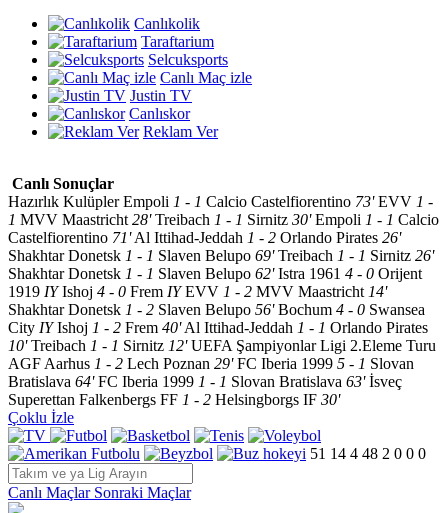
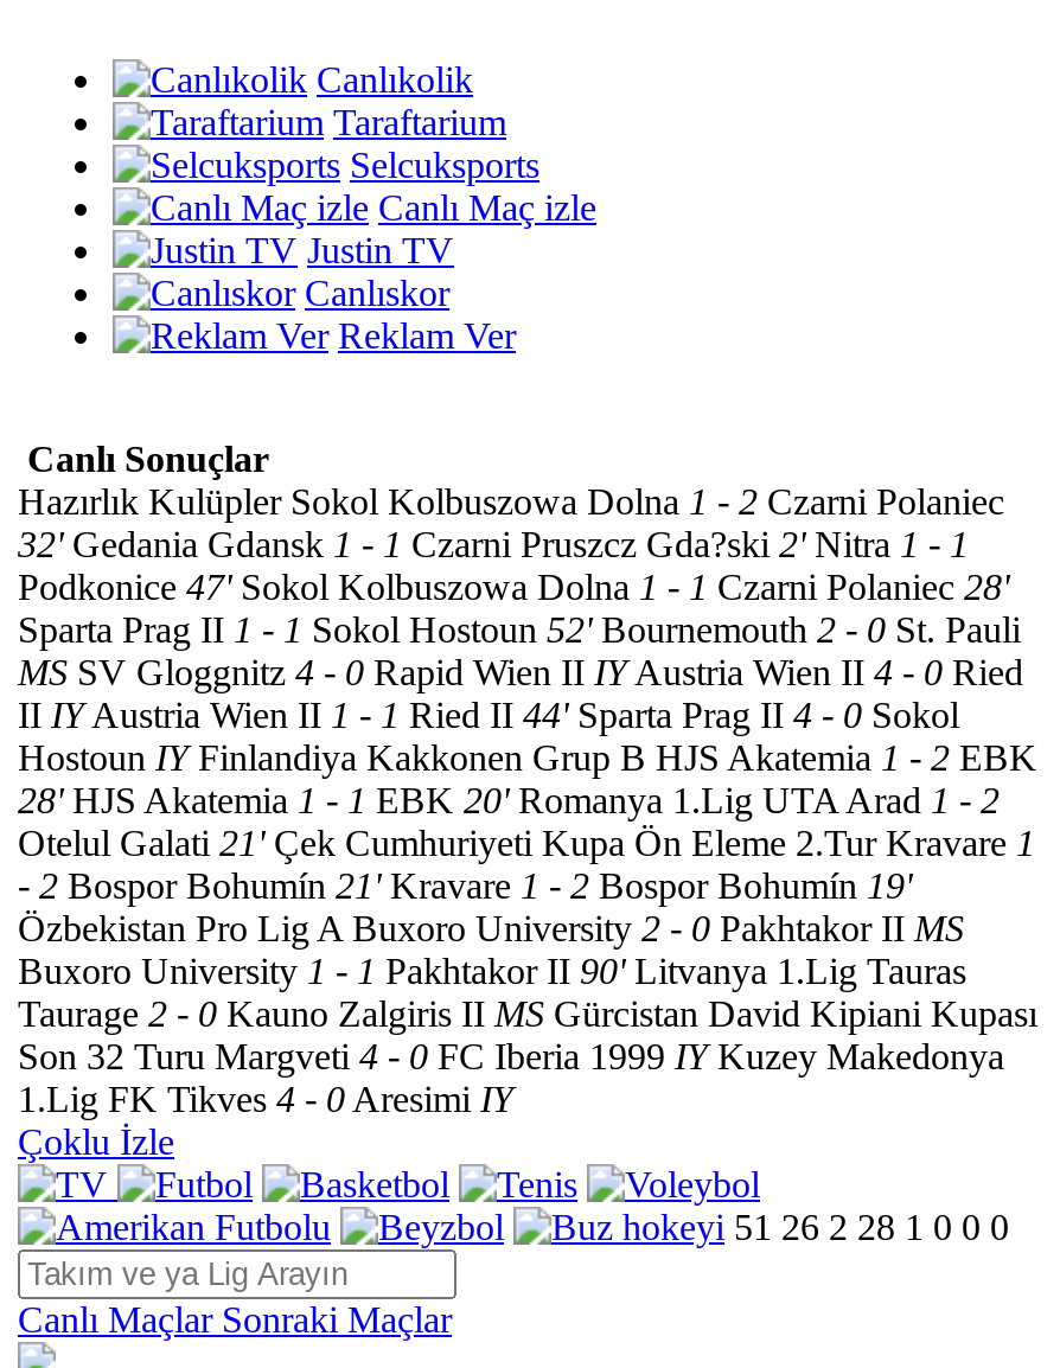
[8,193,439,408] Hazırlık Kulüpler Empoli 1 - 1 Calcio Castelfiorentino 73' EVV 1 - | 1 MVV Maastricht 28' Treibach 1 - 1 Sirnitz 30' Empoli 1 - 1 Calcio | Castelfiorentino 71' Al Ittihad-Jeddah 1 - 2 Orlando Pirates 26' | Shakhtar Donetsk 1 - 1 Slaven Belupo 69' Treibach 1 - 1 Sirnitz 26' | Shakhtar Donetsk 1 - 1 Slaven Belupo 62' Istra 1961 4 - 0 Orijent | 1919 IY Ishoj 4 - 0 Frem IY EVV 1 - 2 MVV Maastricht 14' | Shakhtar Donetsk 1 - 2 Slaven Belupo 56' Bochum 4 - 0 Swansea | City IY Ishoj 1 - 2 Frem 40' Al Ittihad-Jeddah 1 - 1 Orlando Pirates | 10' Treibach 1 - 1 Sirnitz 12' UEFA Şampiyonlar Ligi 2.Eleme Turu | AGF Aarhus 1 - 2 Lech Poznan 29' FC Iberia 1999 5 - 1 Slovan | Bratislava 64' FC Iberia 1999 1 - 1 Slovan Bratislava 63' İsveç | Superettan Falkenbergs FF 1 - 2 Helsingborgs IF 30' -> [18,481,1037,1119] Hazırlık Kulüpler Sokol Kolbuszowa Dolna 1 - 2 Czarni Polaniec | 32' Gedania Gdansk 1 - 1 Czarni Pruszcz Gda?ski 2' Nitra 1 - 1 | Podkonice 47' Sokol Kolbuszowa Dolna 1 - 1 Czarni Polaniec 28' | Sparta Prag II 1 - 1 Sokol Hostoun 52' Bournemouth 2 - 0 St. Pauli | MS SV Gloggnitz 4 - 0 Rapid Wien II IY Austria Wien II 4 - 0 Ried | II IY Austria Wien II 1 - 1 Ried II 44' Sparta Prag II 4 - 0 Sokol | Hostoun IY Finlandiya Kakkonen Grup B HJS Akatemia 1 - 2 EBK | 28' HJS Akatemia 1 - 1 EBK 20' Romanya 1.Lig UTA Arad 1 - 2 | Otelul Galati 21' Çek Cumhuriyeti Kupa Ön Eleme 2.Tur Kravare 1 | - 2 Bospor Bohumín 21' Kravare 1 - 2Bospor Bohumín 19' | Özbekistan Pro Lig A Buxoro University 2- 0 Pakhtakor II MS | Buxoro University 1 - 1 Pakhtakor II 90' Litvanya 1.Lig Tauras | Taurage 2 - 0 Kauno Zalgiris II MS Gürcistan David Kipiani Kupası | Son 32 Turu Margveti 4 - 0 FC Iberia 1999 IY Kuzey Makedonya | 1.Lig FK Tikves 4 - 0 Aresimi IY
[310,445,426,462] 51 14 4 48 2 0 0 0 -> [734,1207,1009,1247] 51 26 2 28 1 0 0 0

